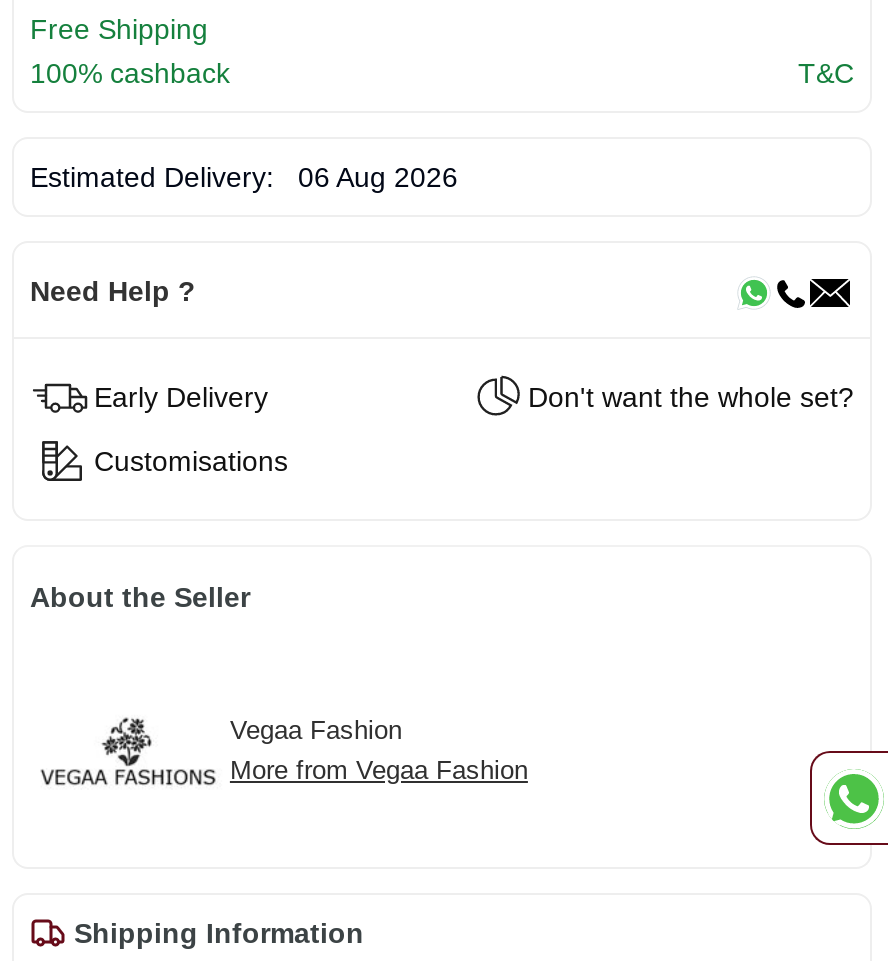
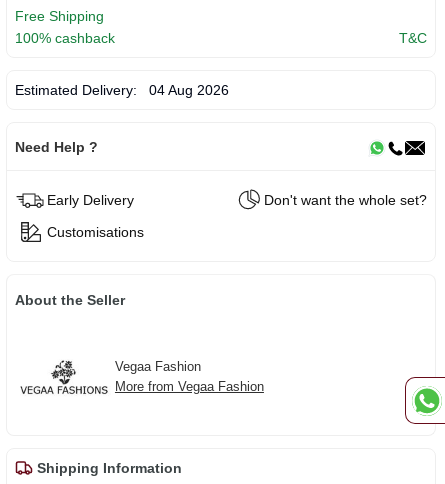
[30,160,458,192] Estimated Delivery: 06 Aug 2026 -> [15,82,229,98] Estimated Delivery: 04 Aug 2026

